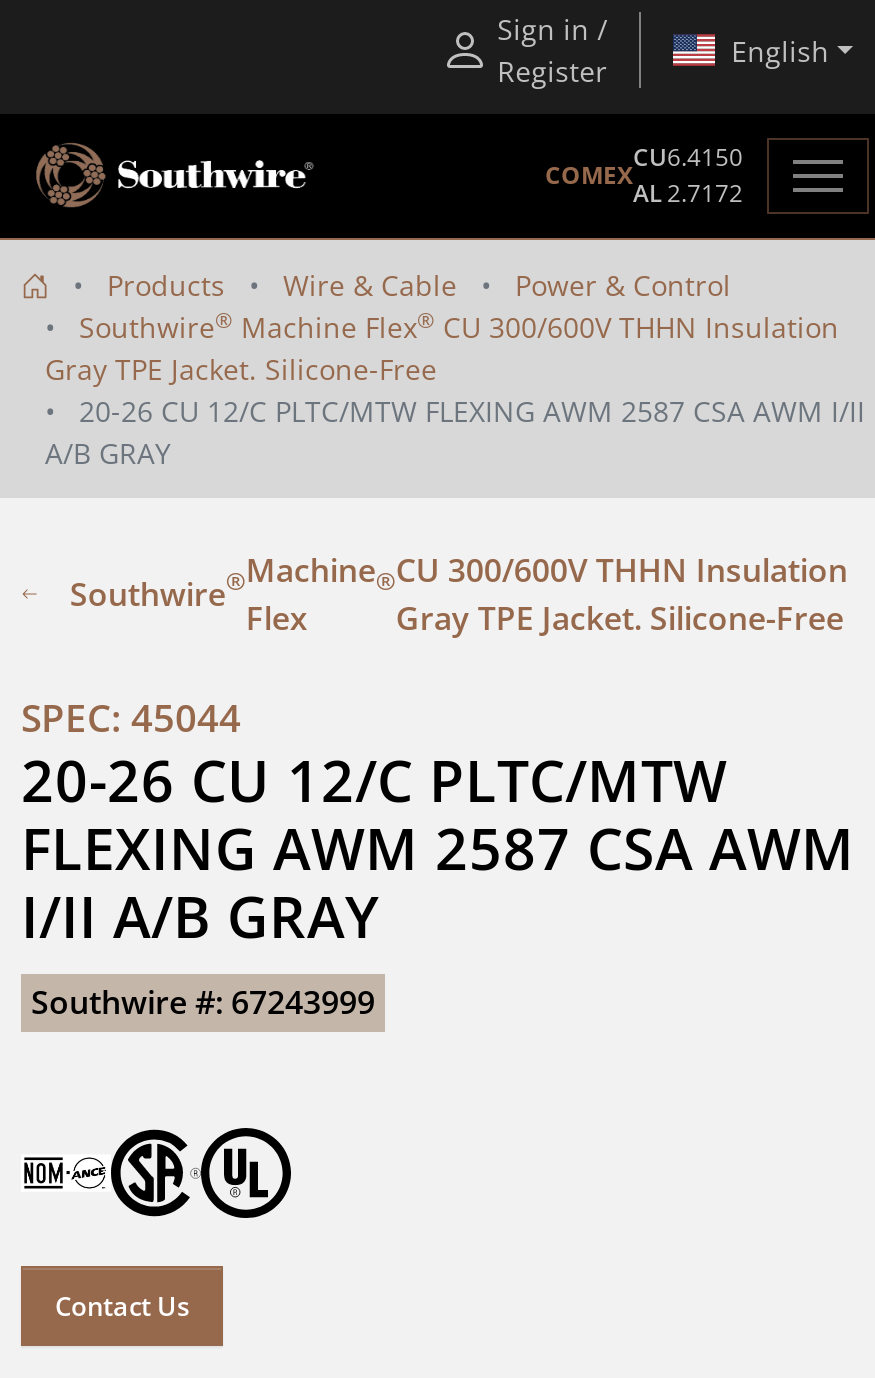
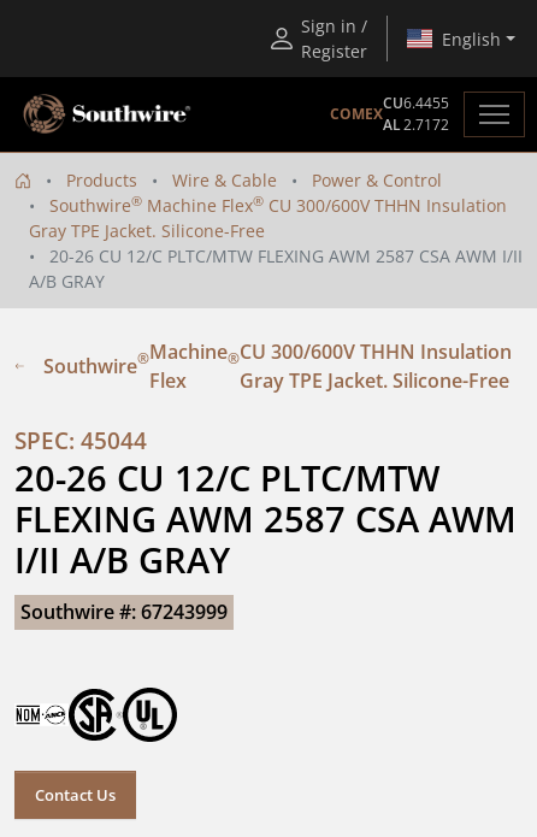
[633,140,743,174] CU6.4150 -> [383,93,449,113] CU6.4455

